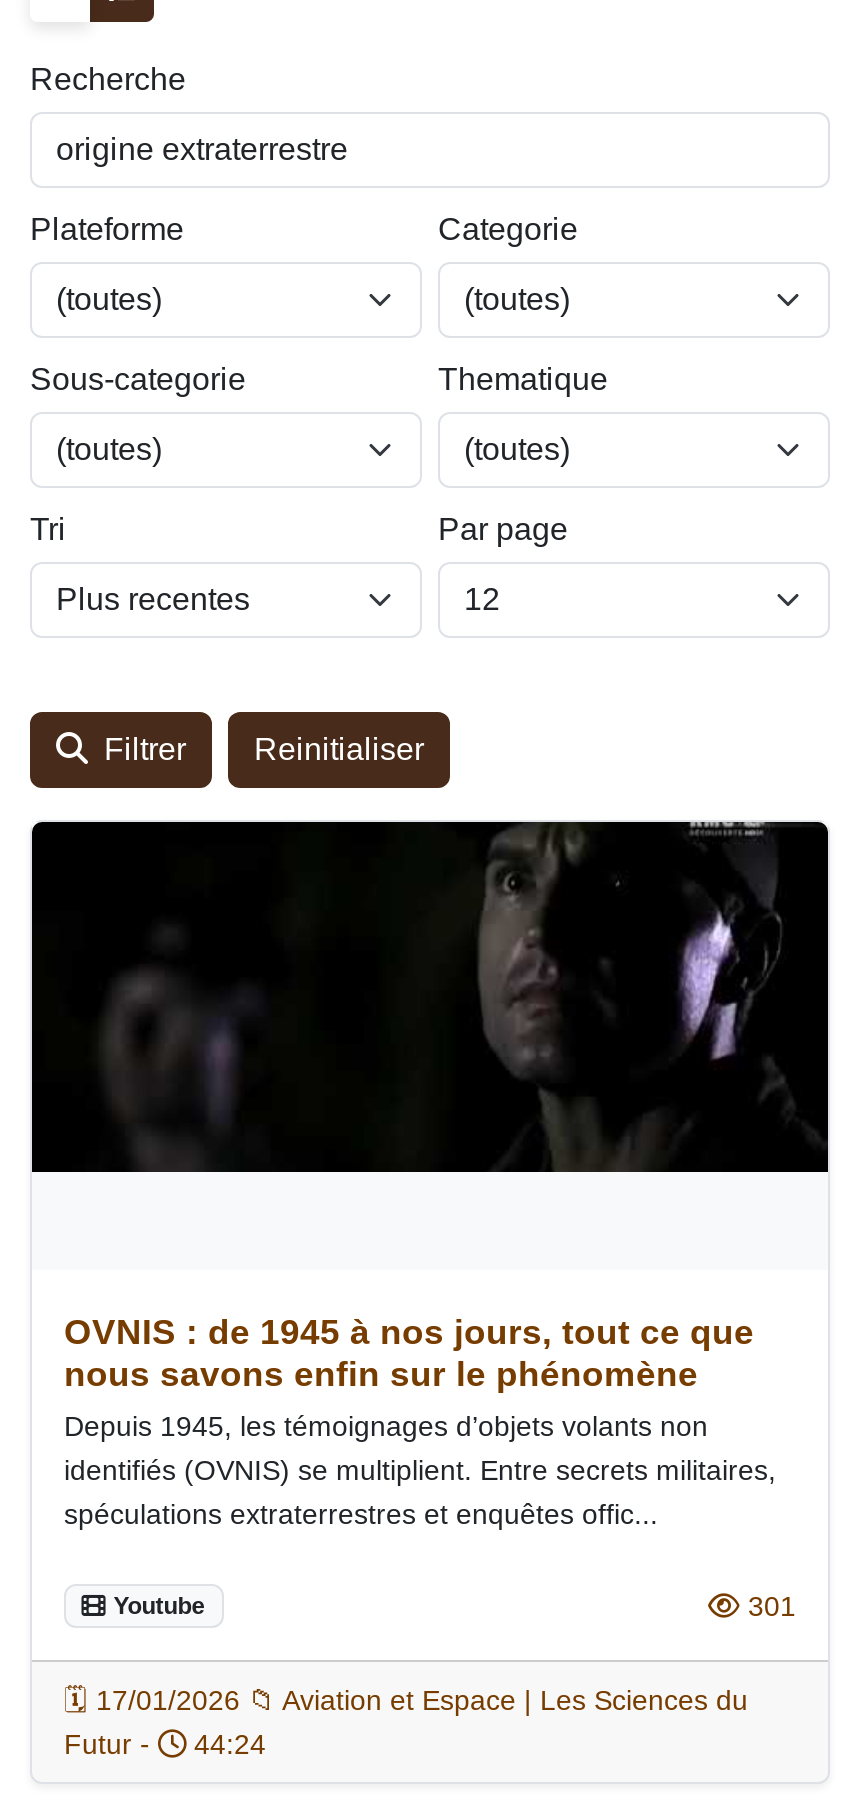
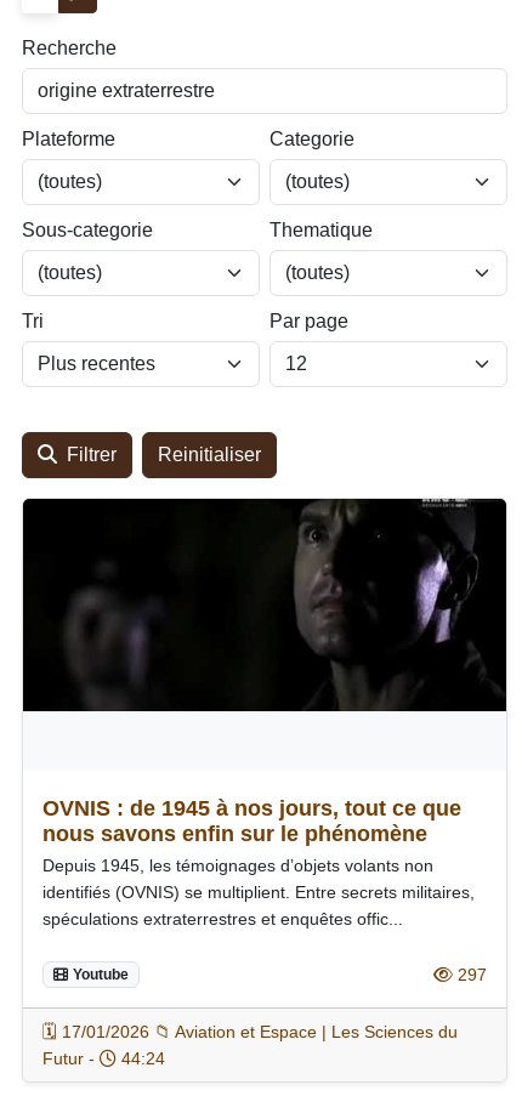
[748,1590,796,1622] 301 -> [458,965,487,984] 297

